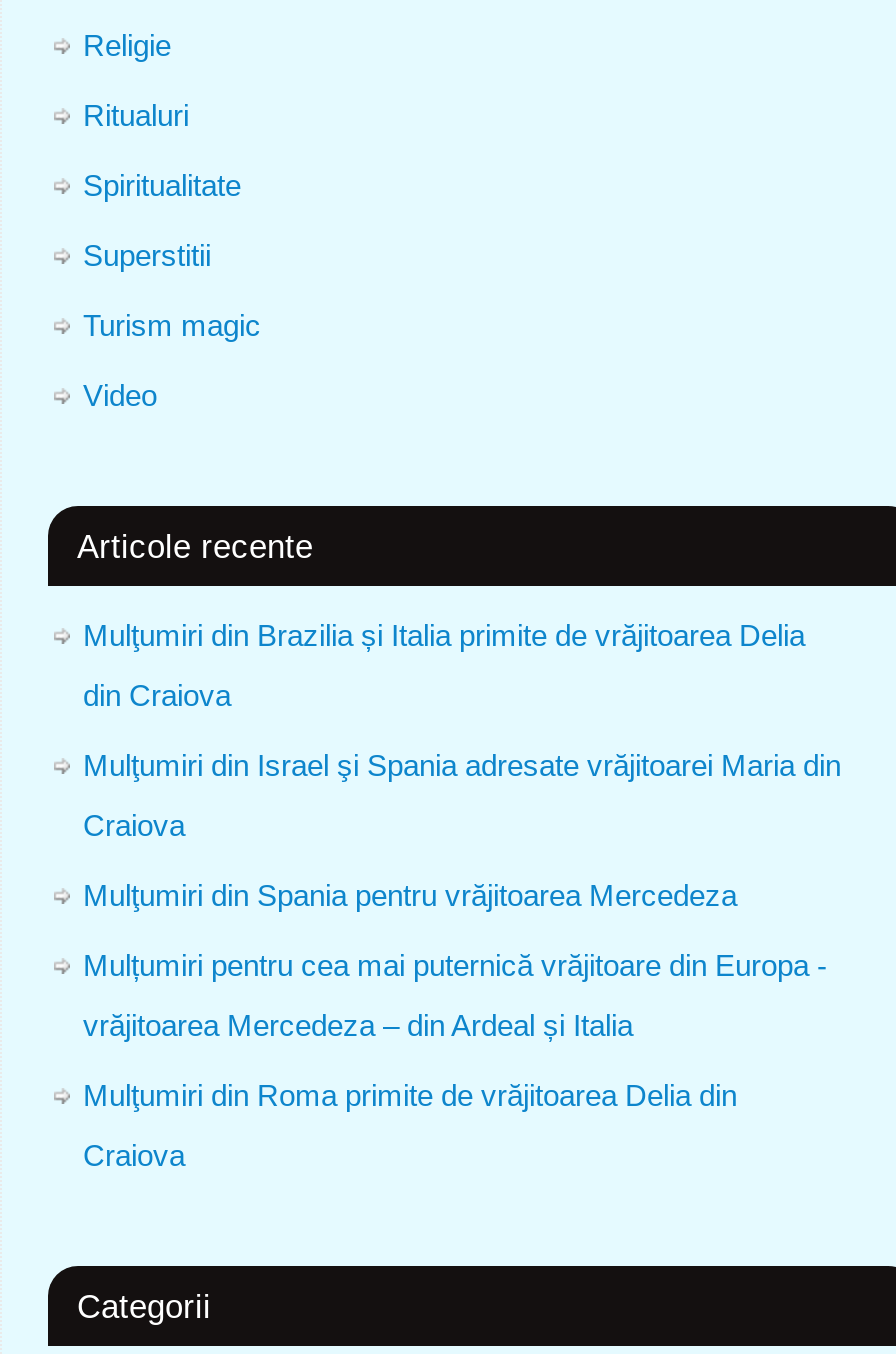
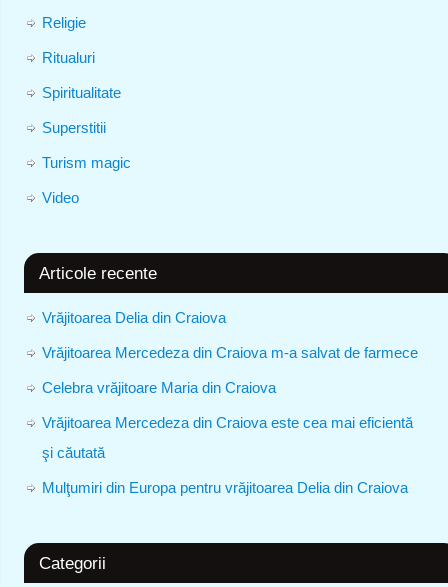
[83,618,841,1172] Mulţumiri din Brazilia și Italia primite de vrăjitoarea Delia | din Craiova | Mulţumiri din Israel şi Spania adresate vrăjitoarei Maria din | Craiova | Mulţumiri din Spania pentru vrăjitoarea Mercedeza | Mulțumiri pentru cea mai puternică vrăjitoare din Europa - | vrăjitoarea Mercedeza – din Ardeal și Italia | Mulţumiri din Roma primite de vrăjitoarea Delia din | Craiova -> [41,309,417,496] Vrăjitoarea Delia din Craiova | Vrăjitoarea Mercedeza din Craiova m-a salvat de farmece | Celebra vrăjitoare Maria din Craiova | Vrăjitoarea Mercedeza din Craiova este cea mai eficientă | şi căutată | Mulţumiri din Europa pentru vrăjitoarea Delia din Craiova

